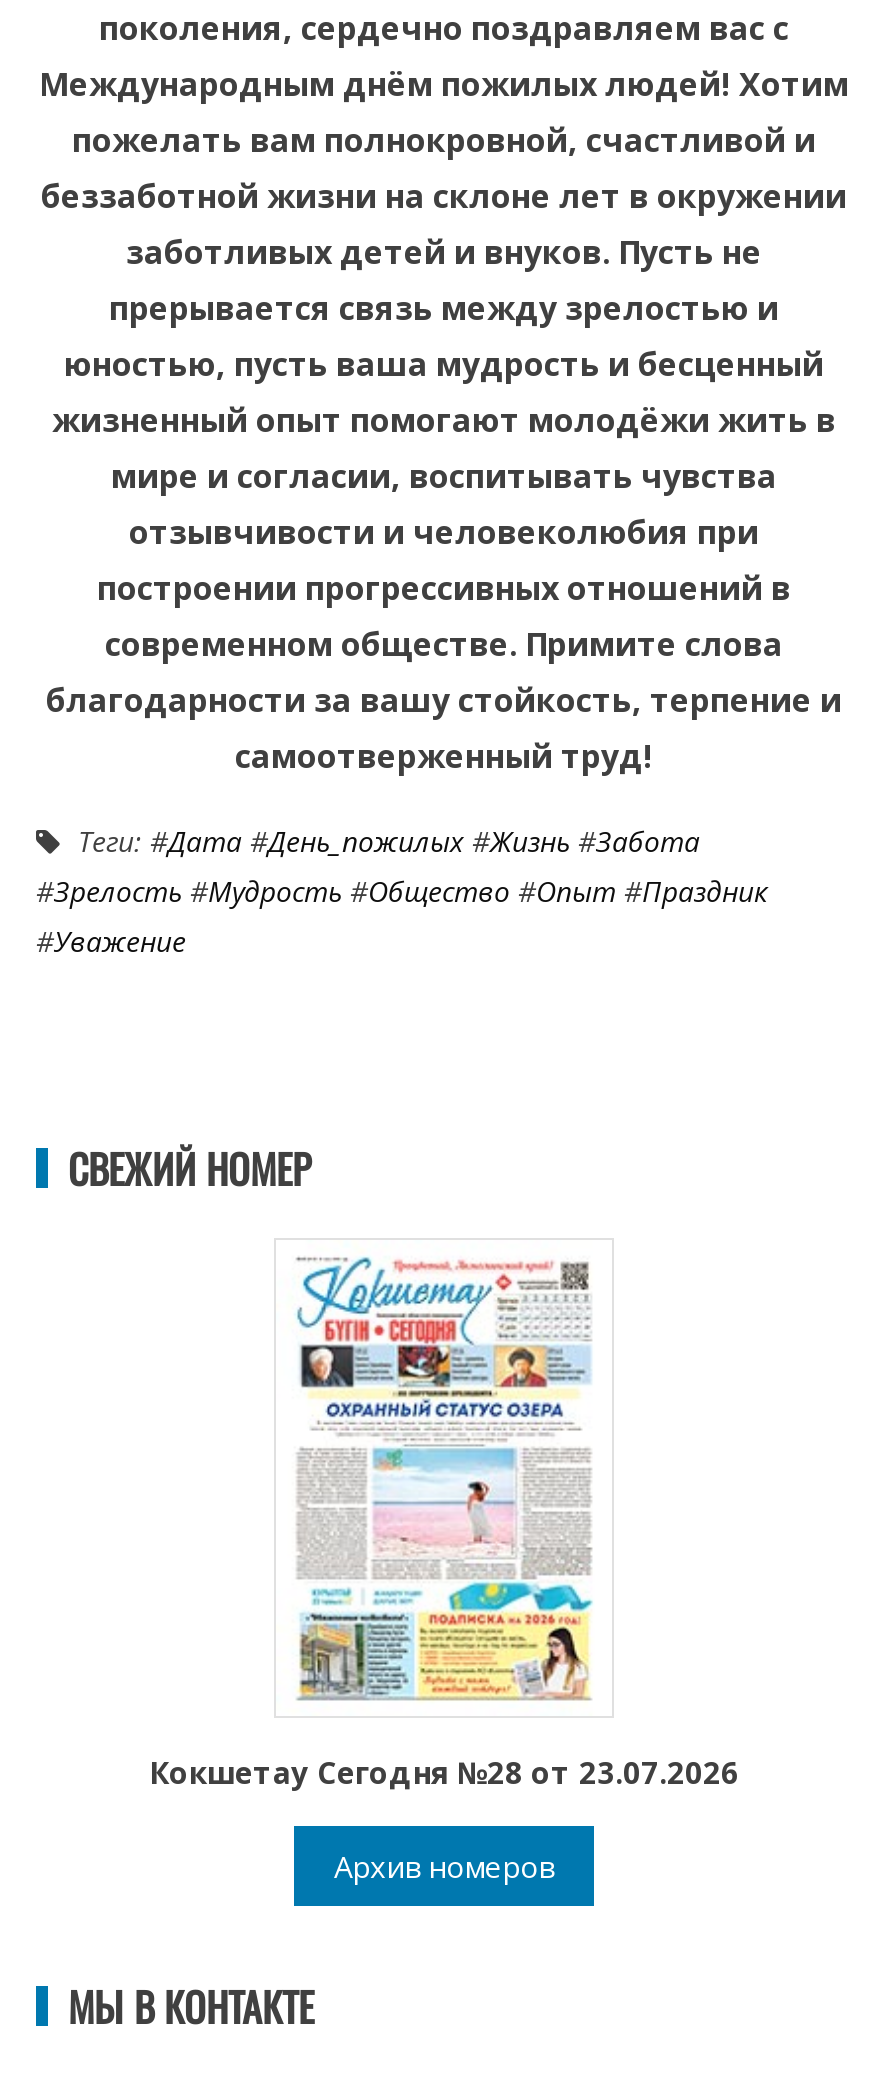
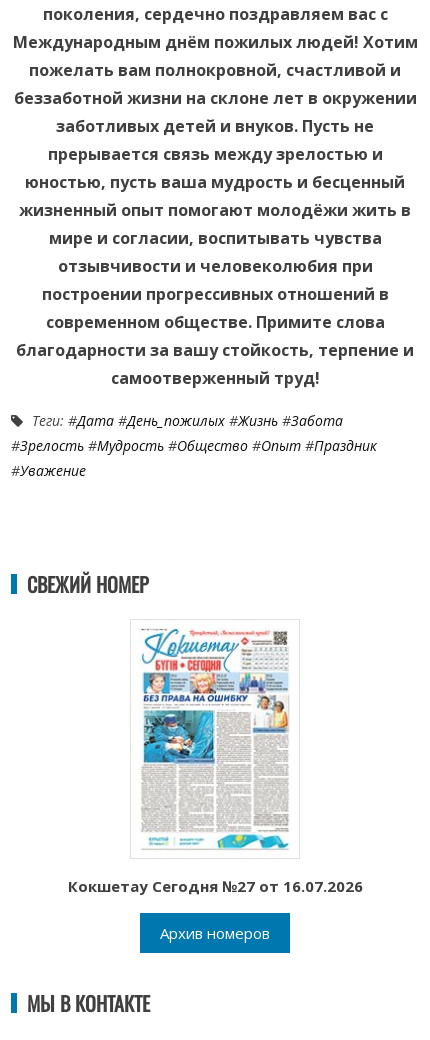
[149,1344,739,1792] [image] | Кокшетау Сегодня №28 от 23.07.2026 -> [67,672,362,896] [image] | Кокшетау Сегодня №27 от 16.07.2026

